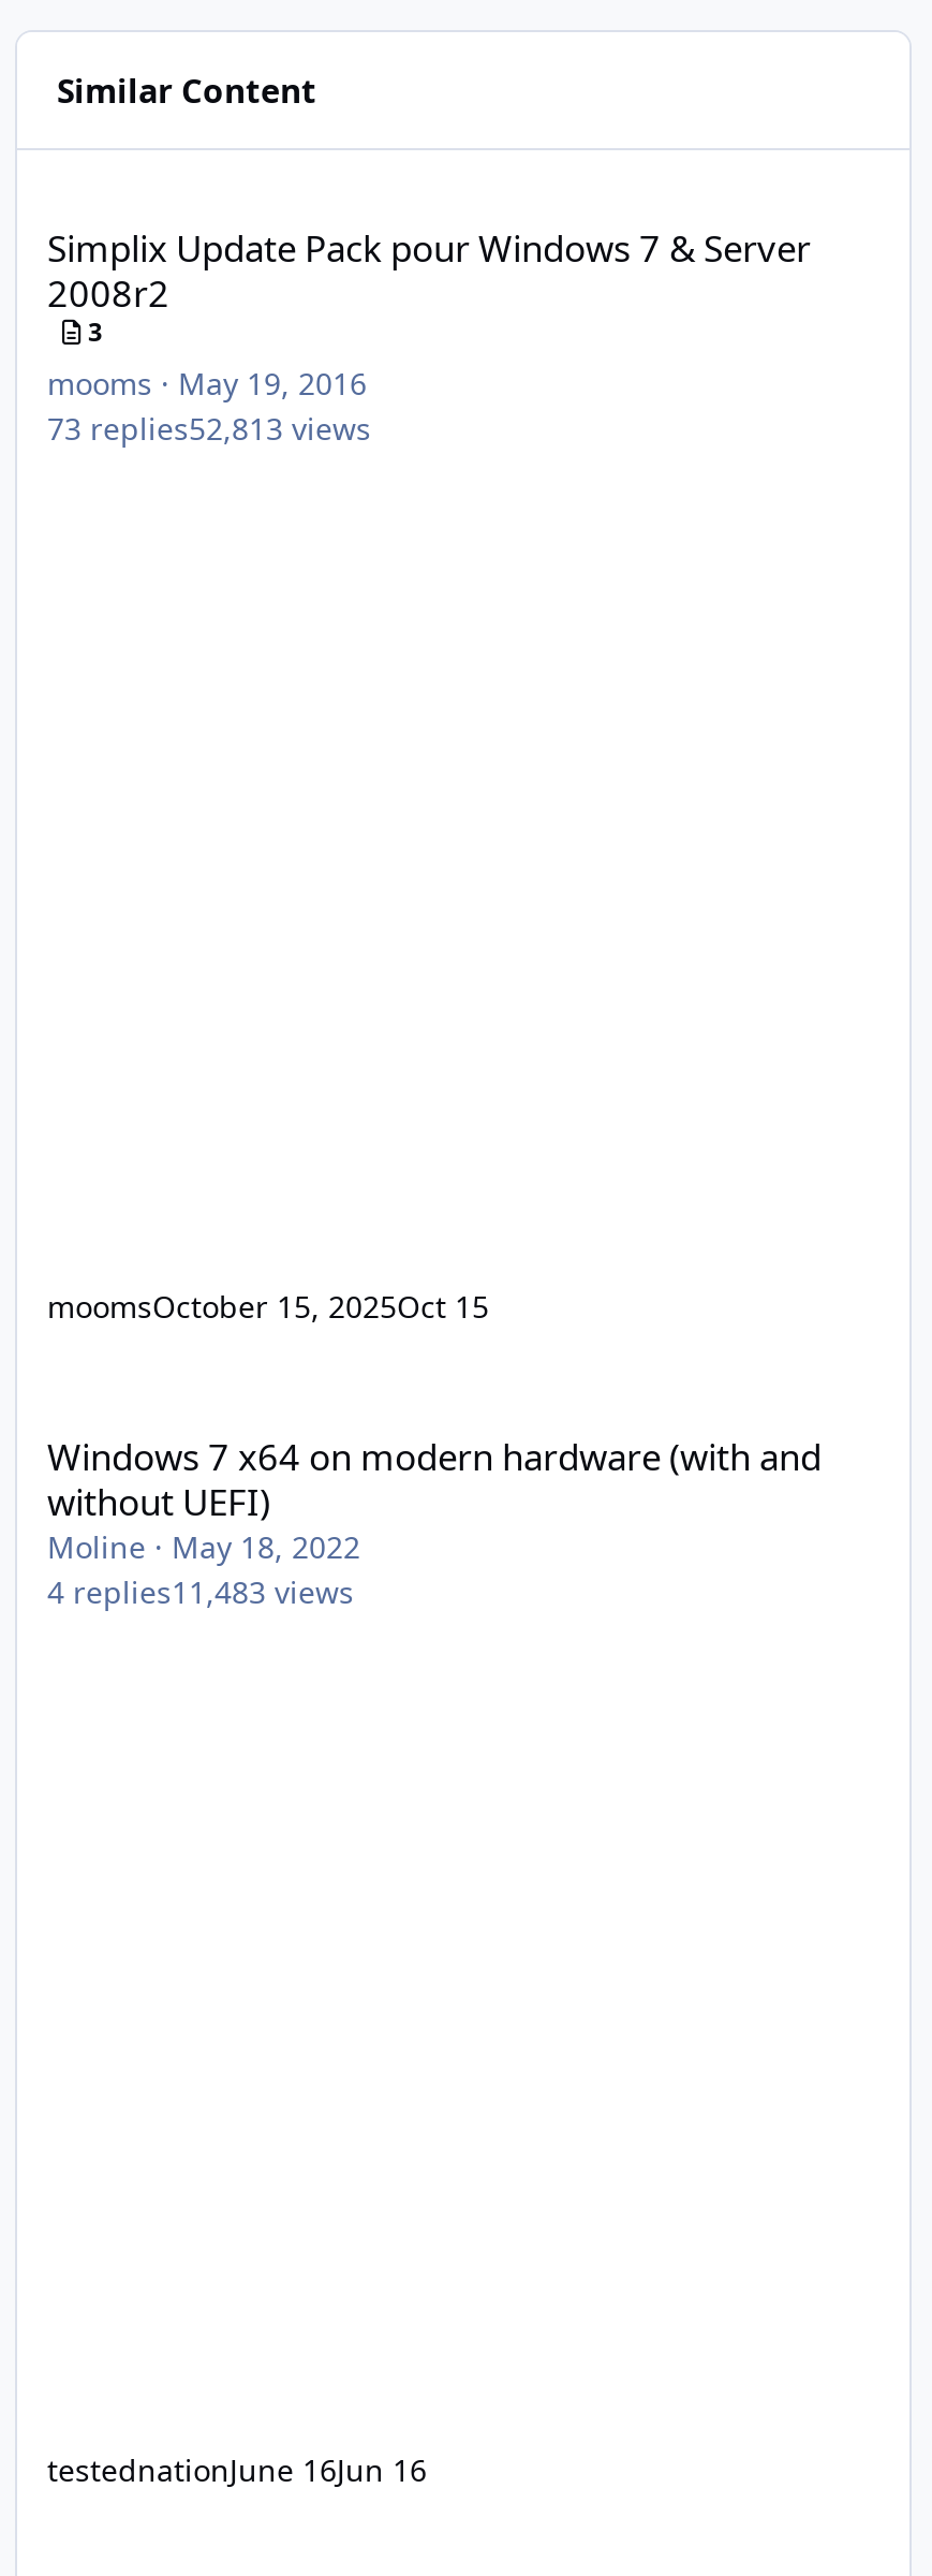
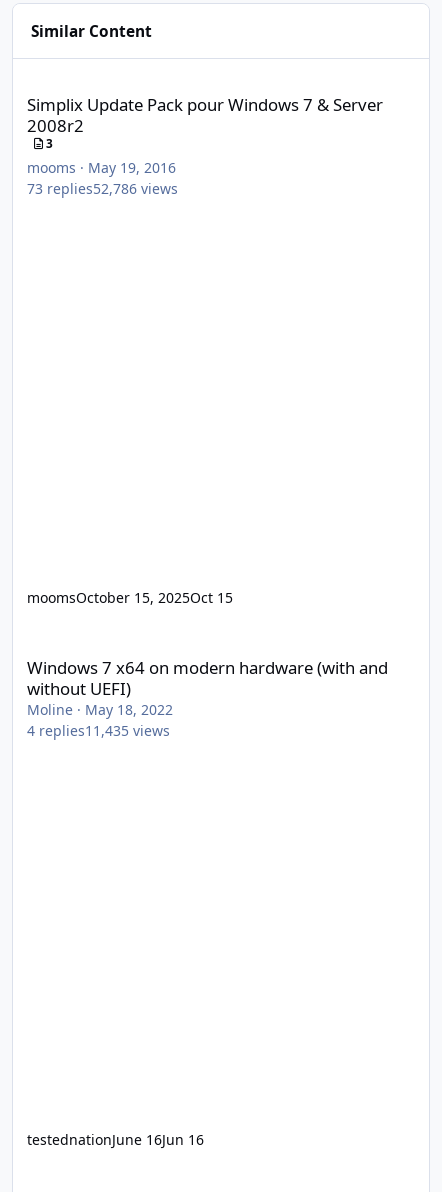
[47,408,371,448] 73 replies52,813 views -> [27,179,178,198] 73 replies52,786 views
[47,1571,354,1612] 4 replies11,483 views -> [27,721,170,740] 4 replies11,435 views

